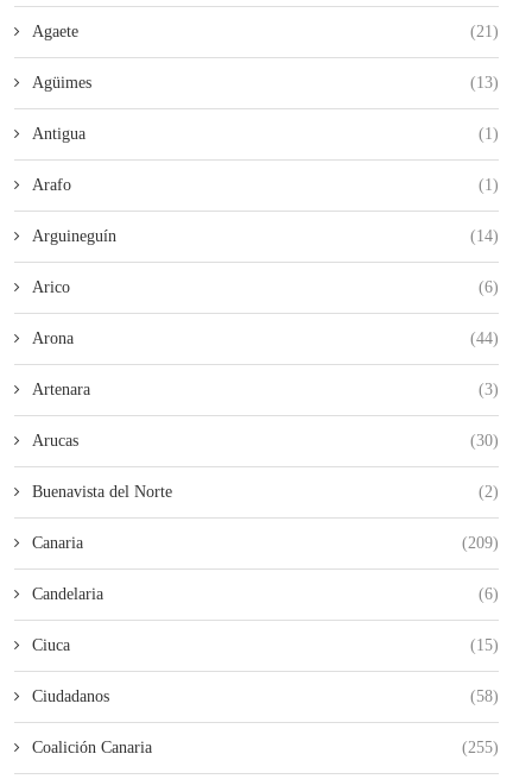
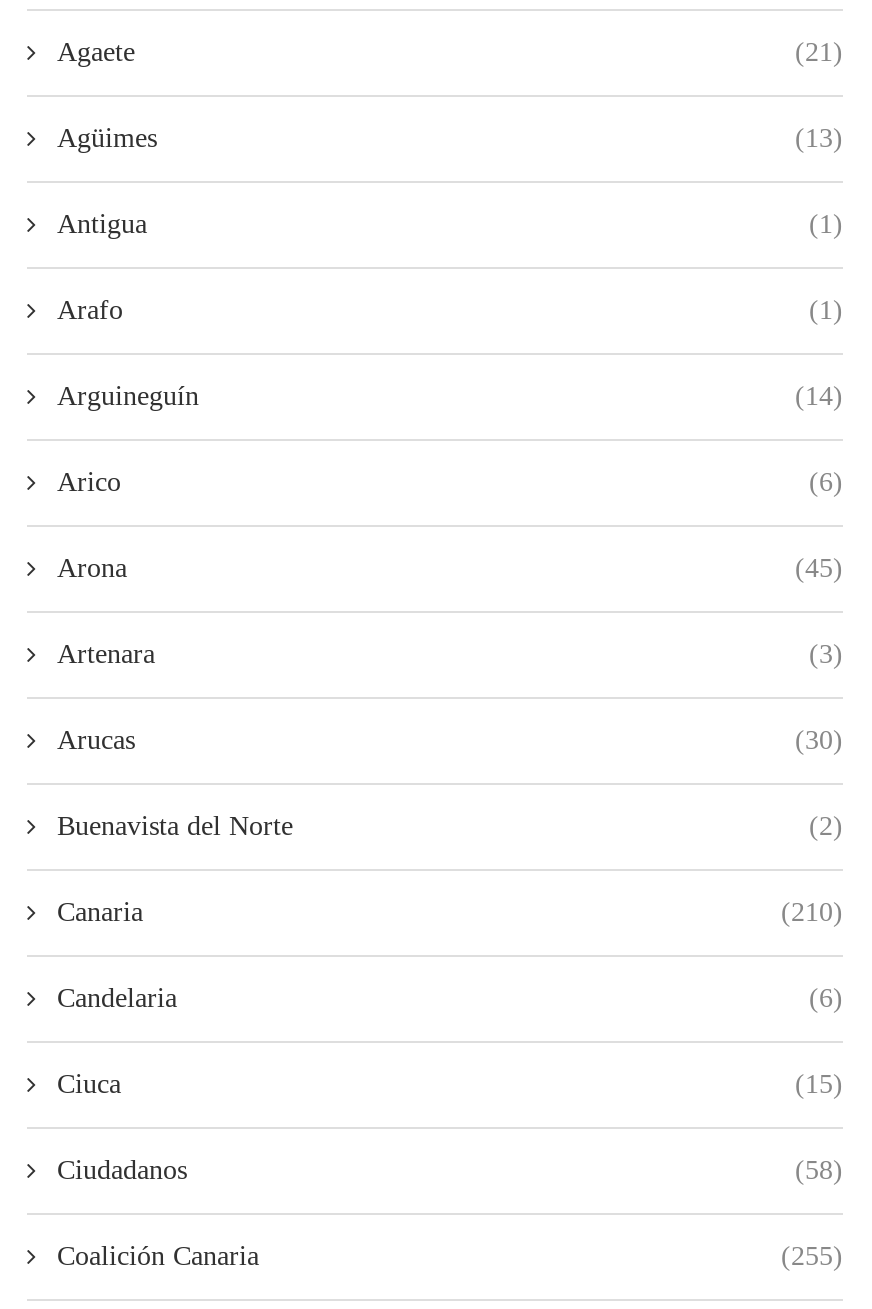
[470,330,499,348] (44) -> [795,554,843,584] (45)
[462,534,499,552] (209) -> [781,898,843,928] (210)

